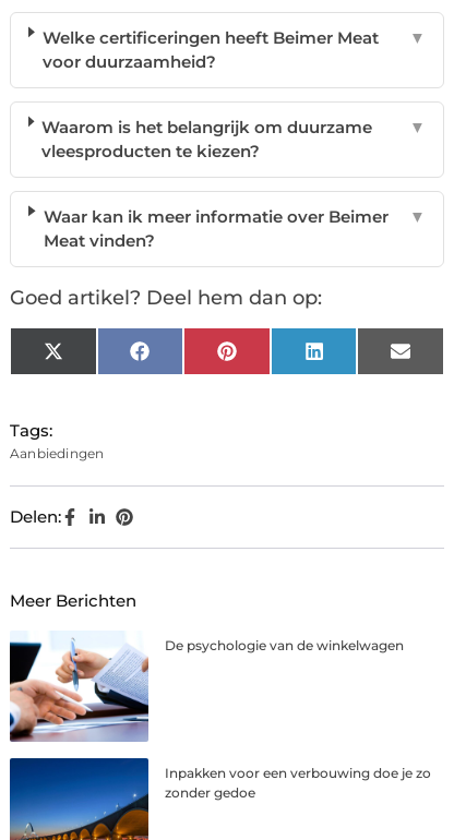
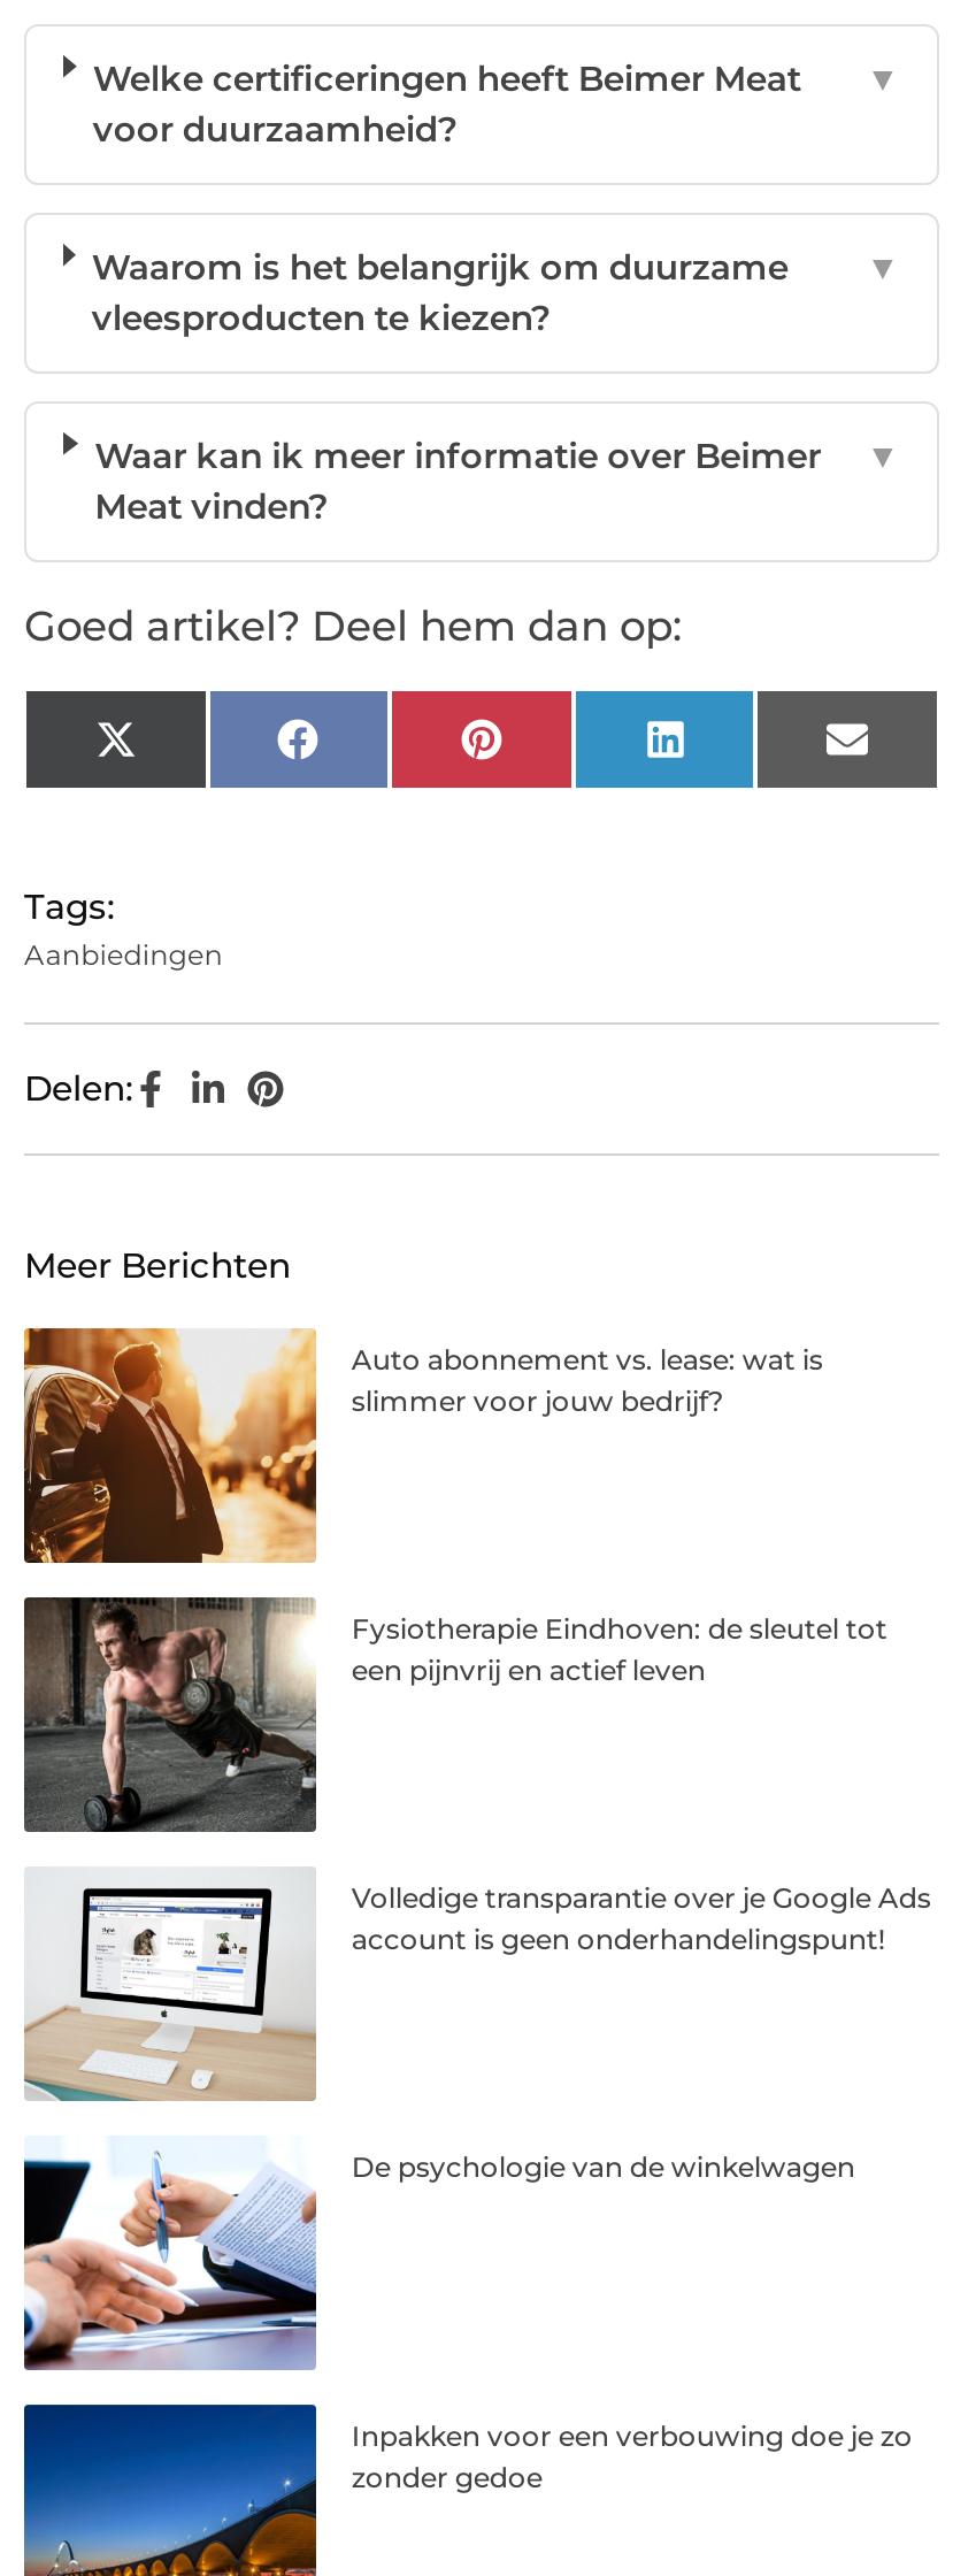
none -> [22,1326,823,1565] [image] | Auto abonnement vs. lease: wat is | slimmer voor jouw bedrijf?
none -> [22,1595,887,1834] [image] | Fysiotherapie Eindhoven: de sleutel tot | een pijnvrij en actief leven
none -> [24,1869,931,2103] [image] | Volledige transparantie over je Google Ads | account is geen onderhandelingspunt!

